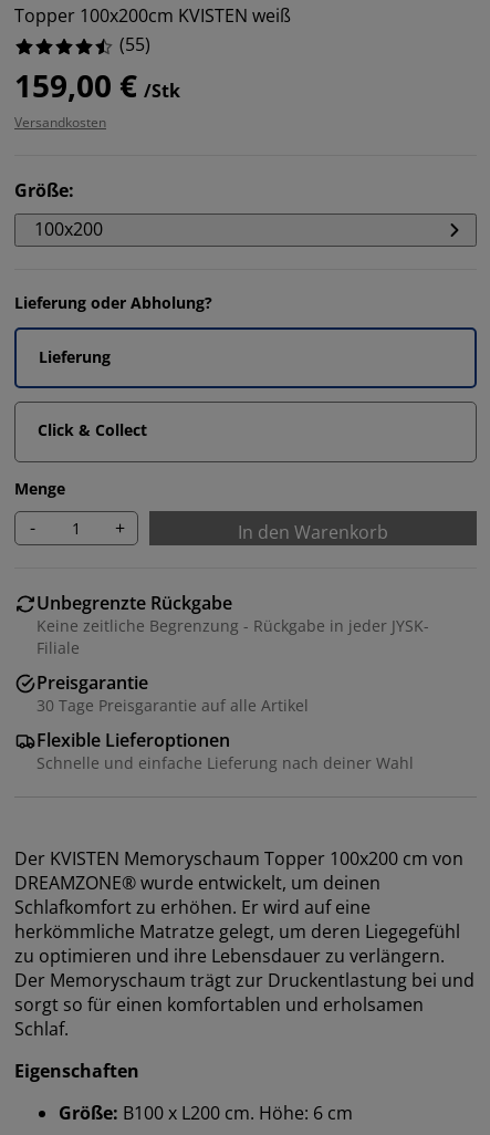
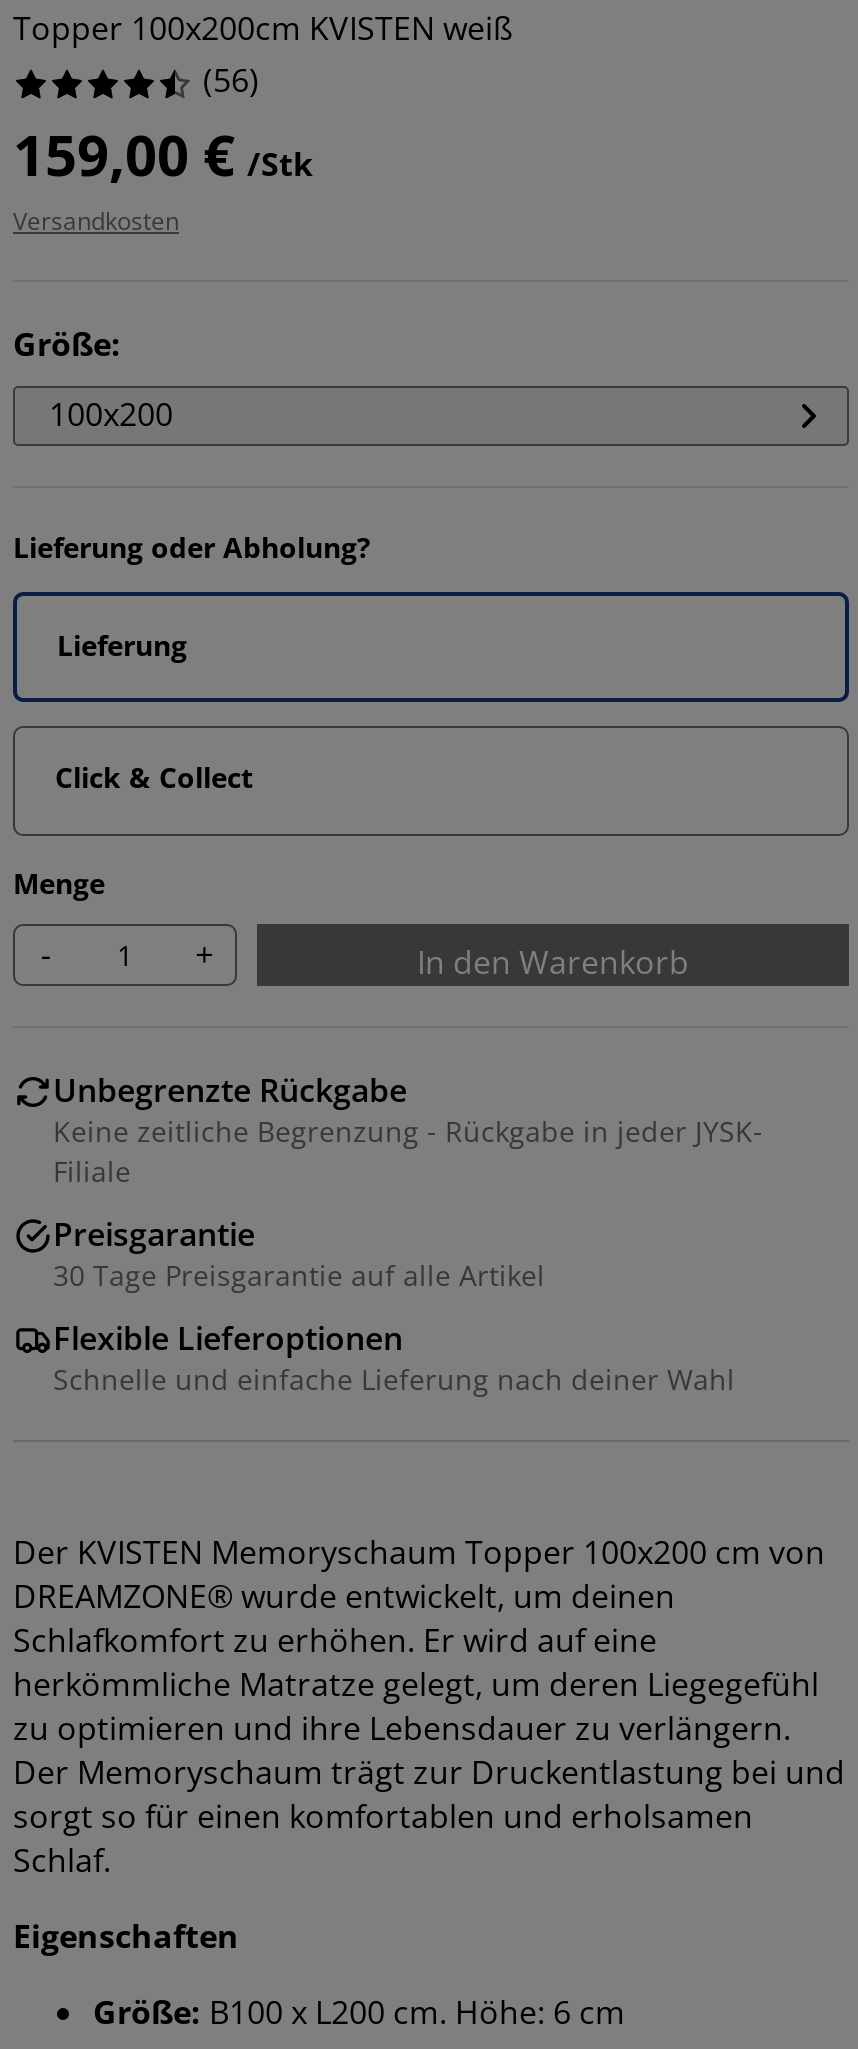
[119,32,150,56] (55) -> [203,57,259,101] (56)

